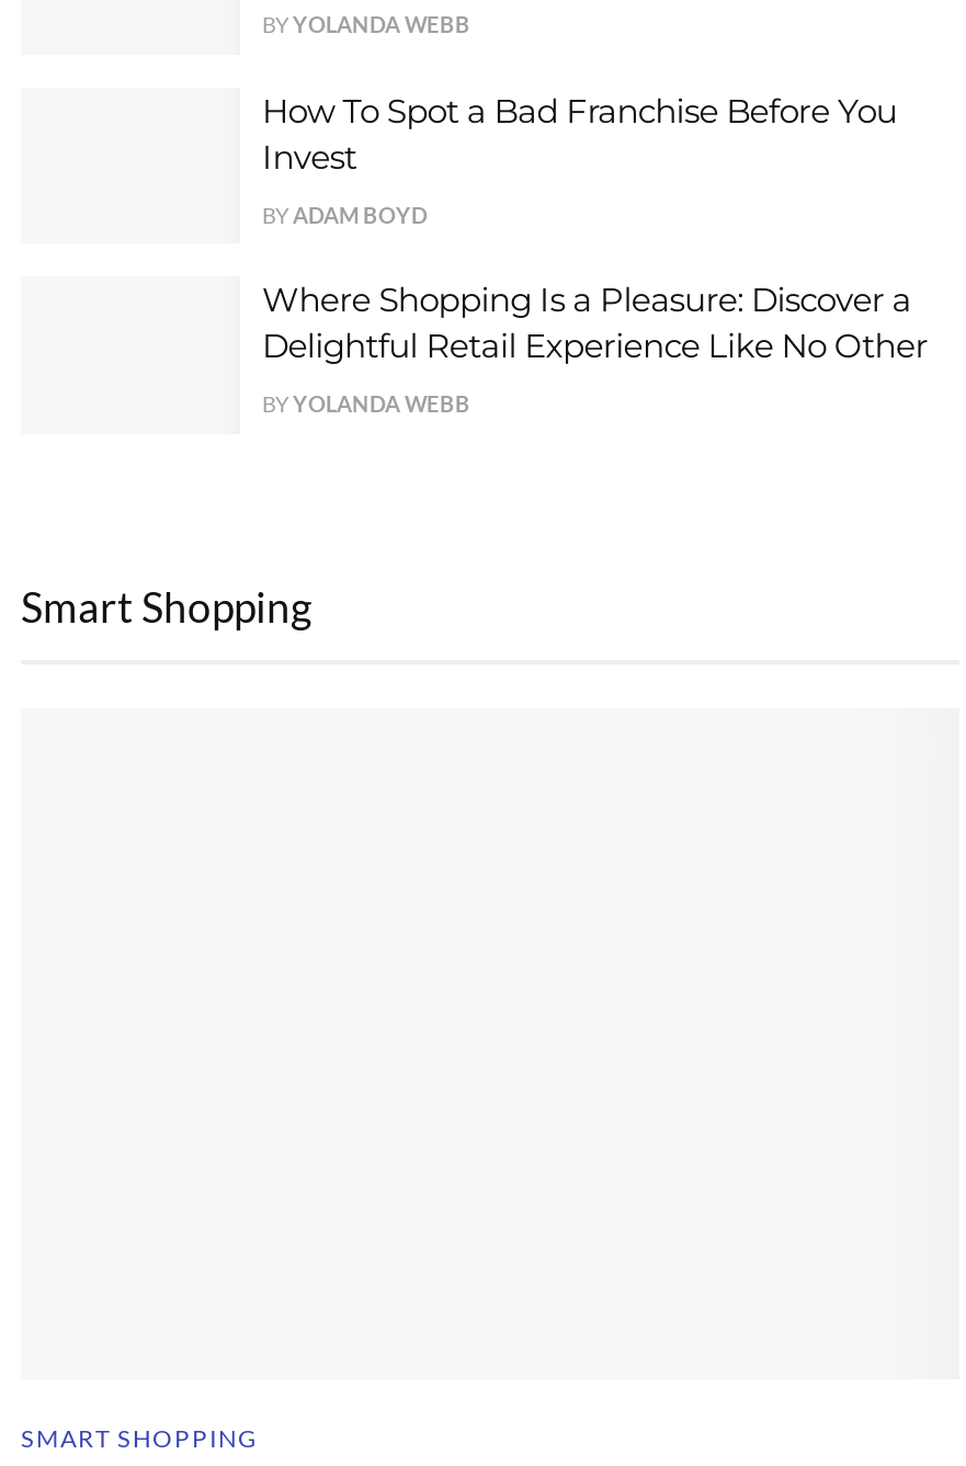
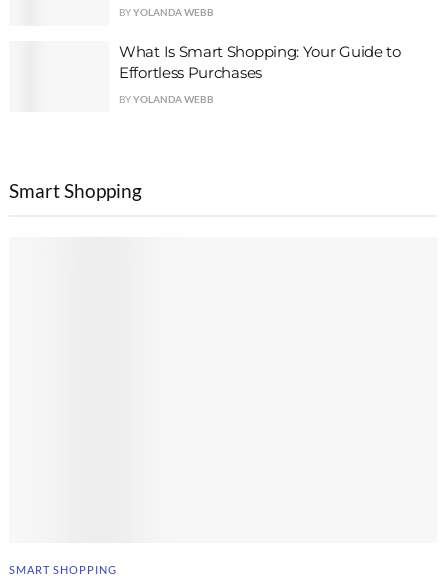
[262,89,927,366] How To Spot a Bad Franchise Before You | Invest | BY ADAM BOYD | Where Shopping Is a Pleasure: Discover a | Delightful Retail Experience Like No Other -> [119,41,401,81] What Is Smart Shopping: Your Guide to | Effortless Purchases

